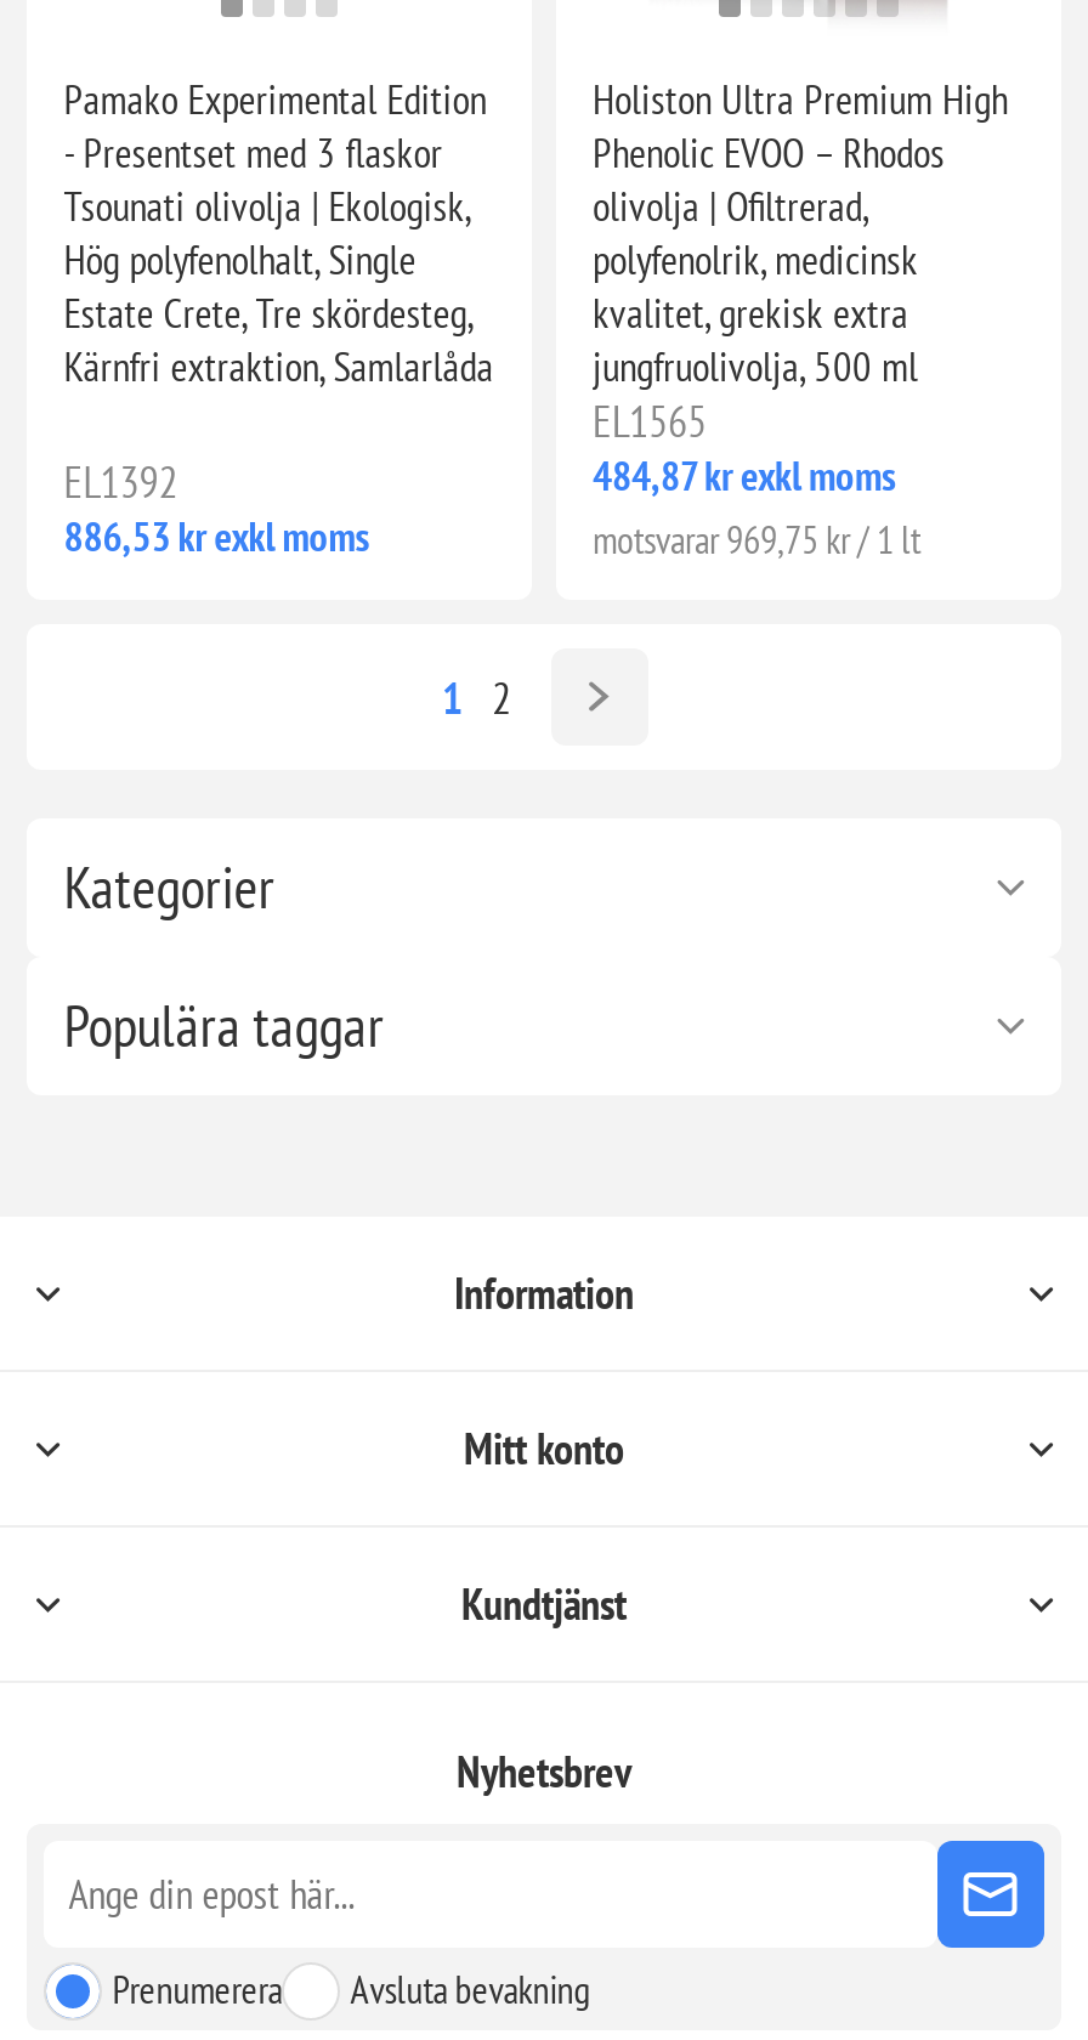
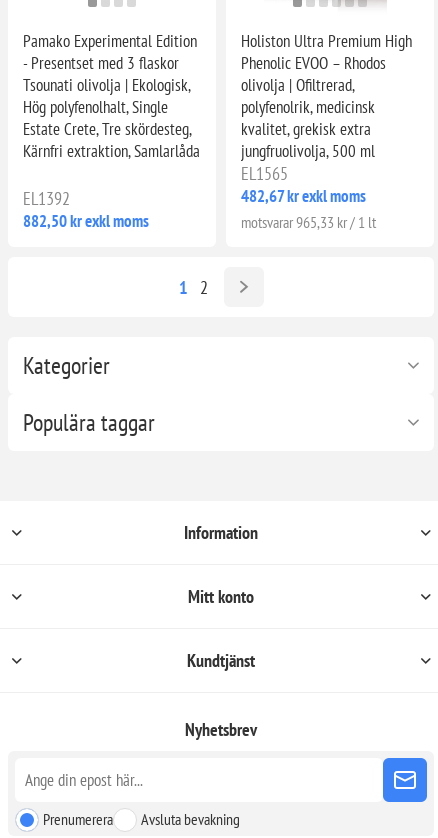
[593,450,896,504] 484,87 kr exkl moms -> [241,185,366,207] 482,67 kr exkl moms
[64,511,370,564] 886,53 kr exkl moms -> [23,210,149,232] 882,50 kr exkl moms
[593,516,920,564] motsvarar 969,75 kr / 1 lt -> [241,212,376,232] motsvarar 965,33 kr / 1 lt

